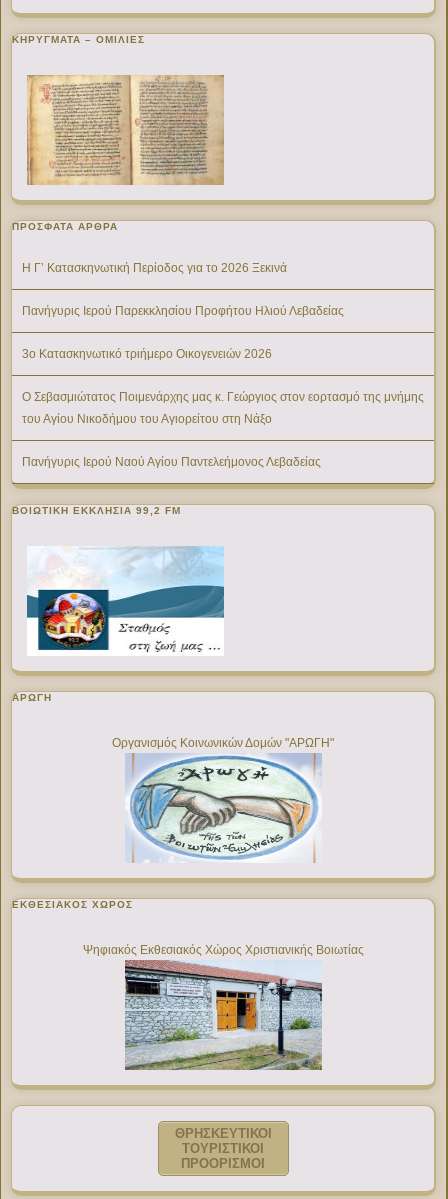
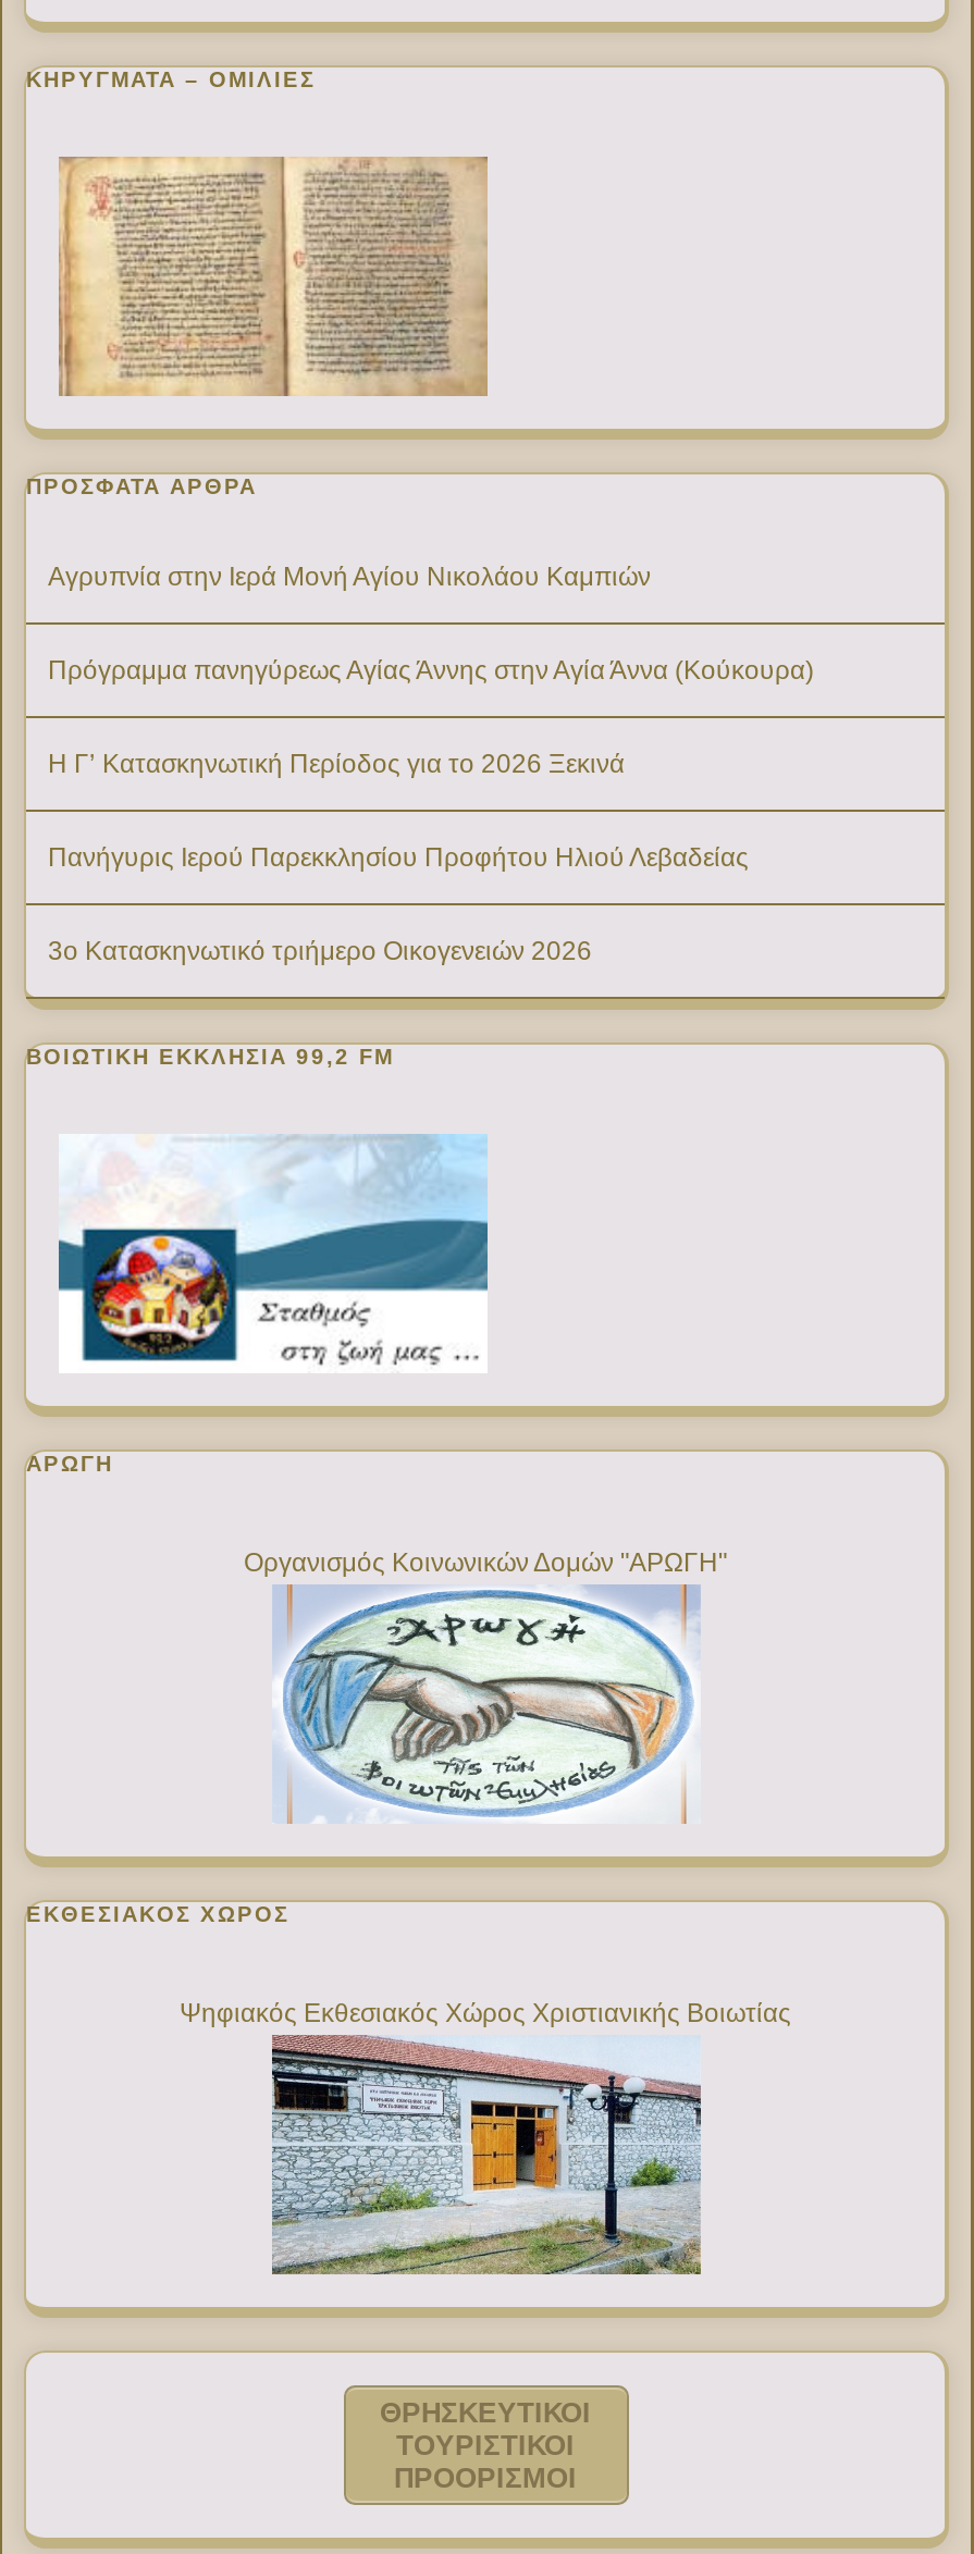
none -> [48,561,814,685] Αγρυπνία στην Ιερά Μονή Αγίου Νικολάου Καμπιών | Πρόγραμμα πανηγύρεως Αγίας Άννης στην Αγία Άννα (Κούκουρα)
moved [22,261,344,318] -> [48,748,749,872]: Η Γ’ Κατασκηνωτική Περίοδος για το 2026 Ξεκινά | Πανήγυρις Ιερού Παρεκκλησίου Προφήτου Ηλιού Λεβαδείας
[22,390,424,469] Ο Σεβασμιώτατος Ποιμενάρχης μας κ. Γεώργιος στον εορτασμό της μνήμης | του Αγίου Νικοδήμου του Αγιορείτου στη Νάξο | Πανήγυρις Ιερού Ναού Αγίου Παντελεήμονος Λεβαδείας -> none

